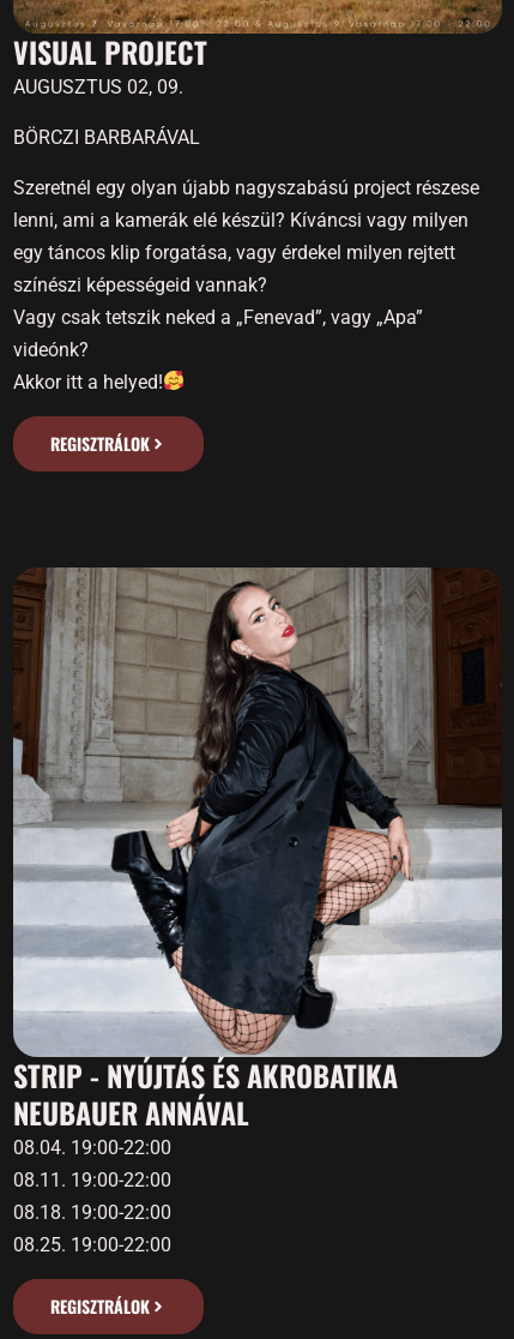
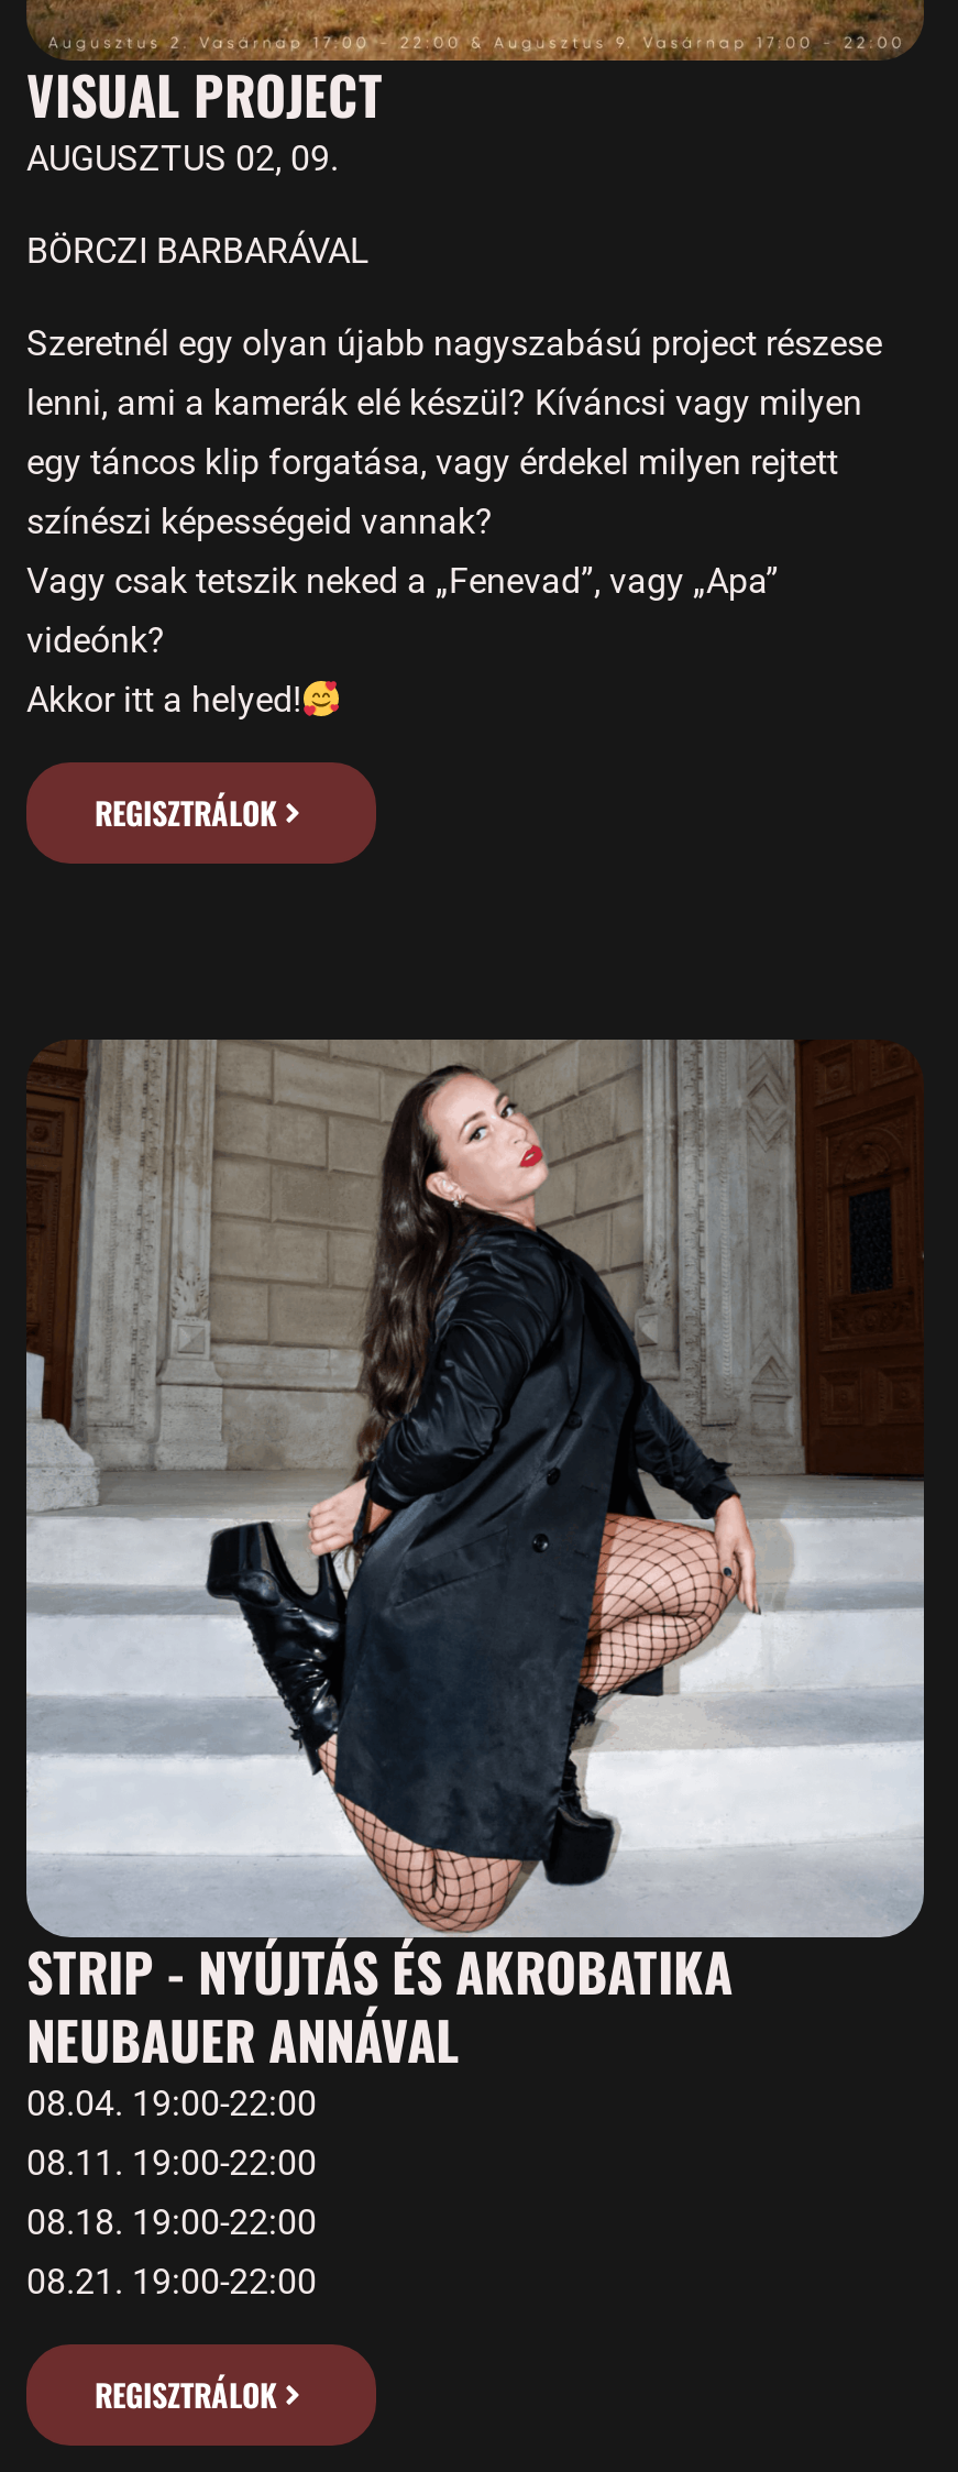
[13,1233,171,1256] 08.25. 19:00-22:00 -> [26,2261,317,2303] 08.21. 19:00-22:00

